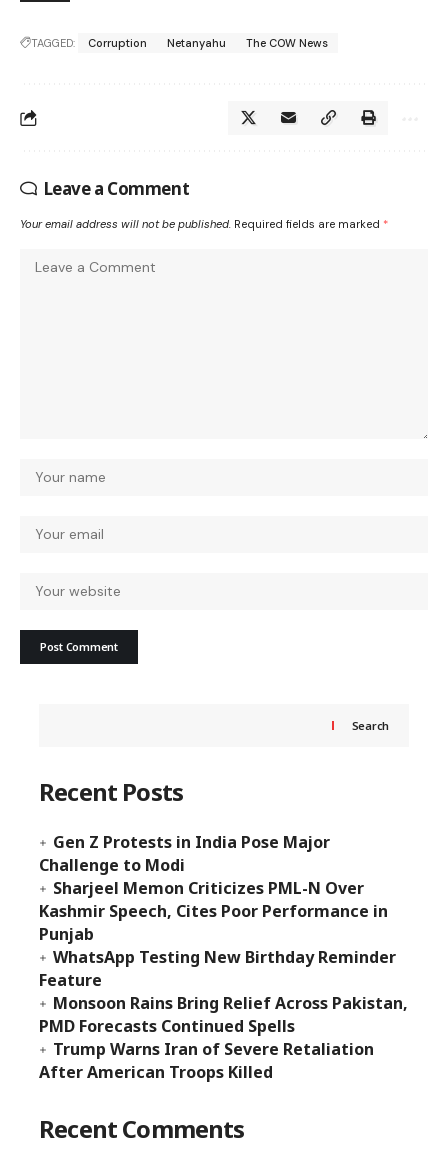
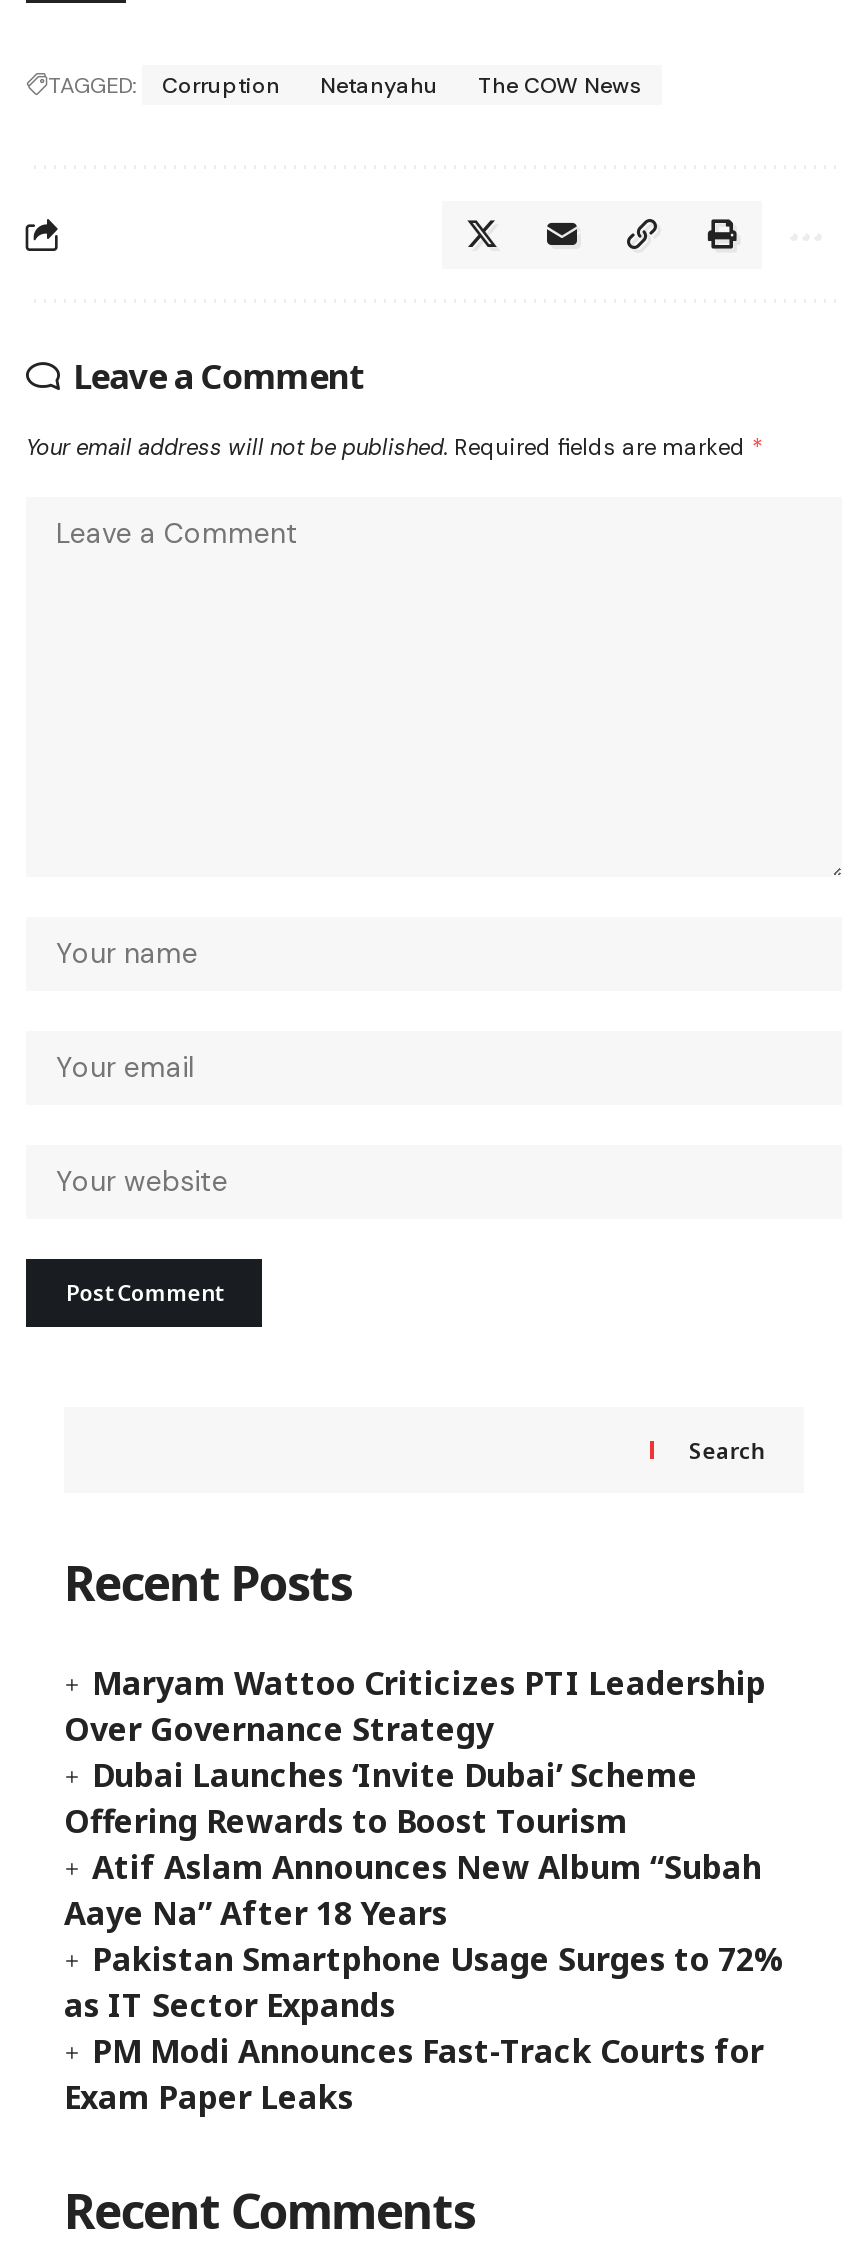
[39,831,408,1083] Gen Z Protests in India Pose Major | Challenge to Modi | Sharjeel Memon Criticizes PML-N Over | Kashmir Speech, Cites Poor Performance in | Punjab | WhatsApp Testing New Birthday Reminder | Feature | Monsoon Rains Bring Relief Across Pakistan, | PMD Forecasts Continued Spells | Trump Warns Iran of Severe Retaliation | After American Troops Killed -> [64,1661,786,2119] Maryam Wattoo Criticizes PTI Leadership | Over Governance Strategy | Dubai Launches ‘Invite Dubai’ Scheme | Offering Rewards to Boost Tourism | Atif Aslam Announces New Album “Subah | Aaye Na” After 18 Years | Pakistan Smartphone Usage Surges to 72% | as IT Sector Expands | PM Modi Announces Fast-Track Courts for | Exam Paper Leaks

